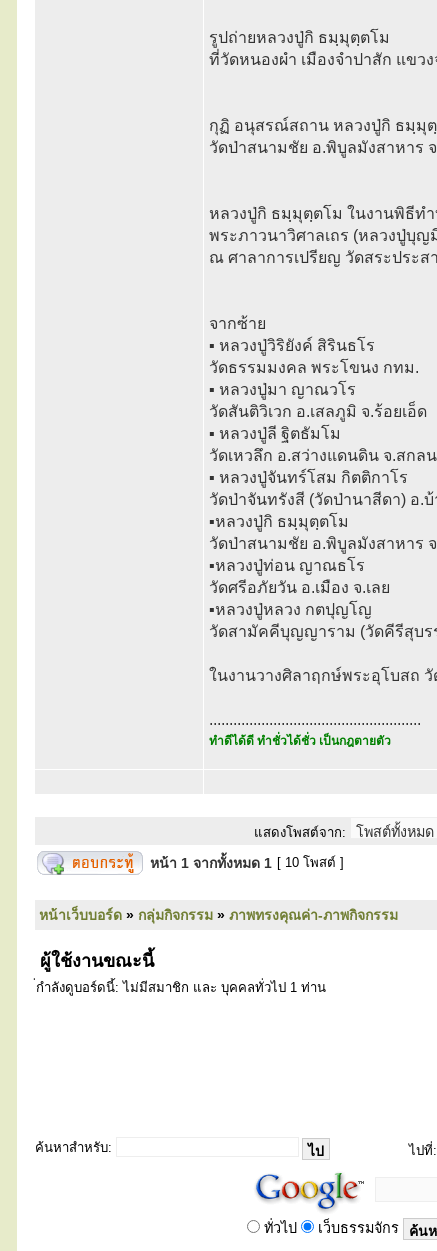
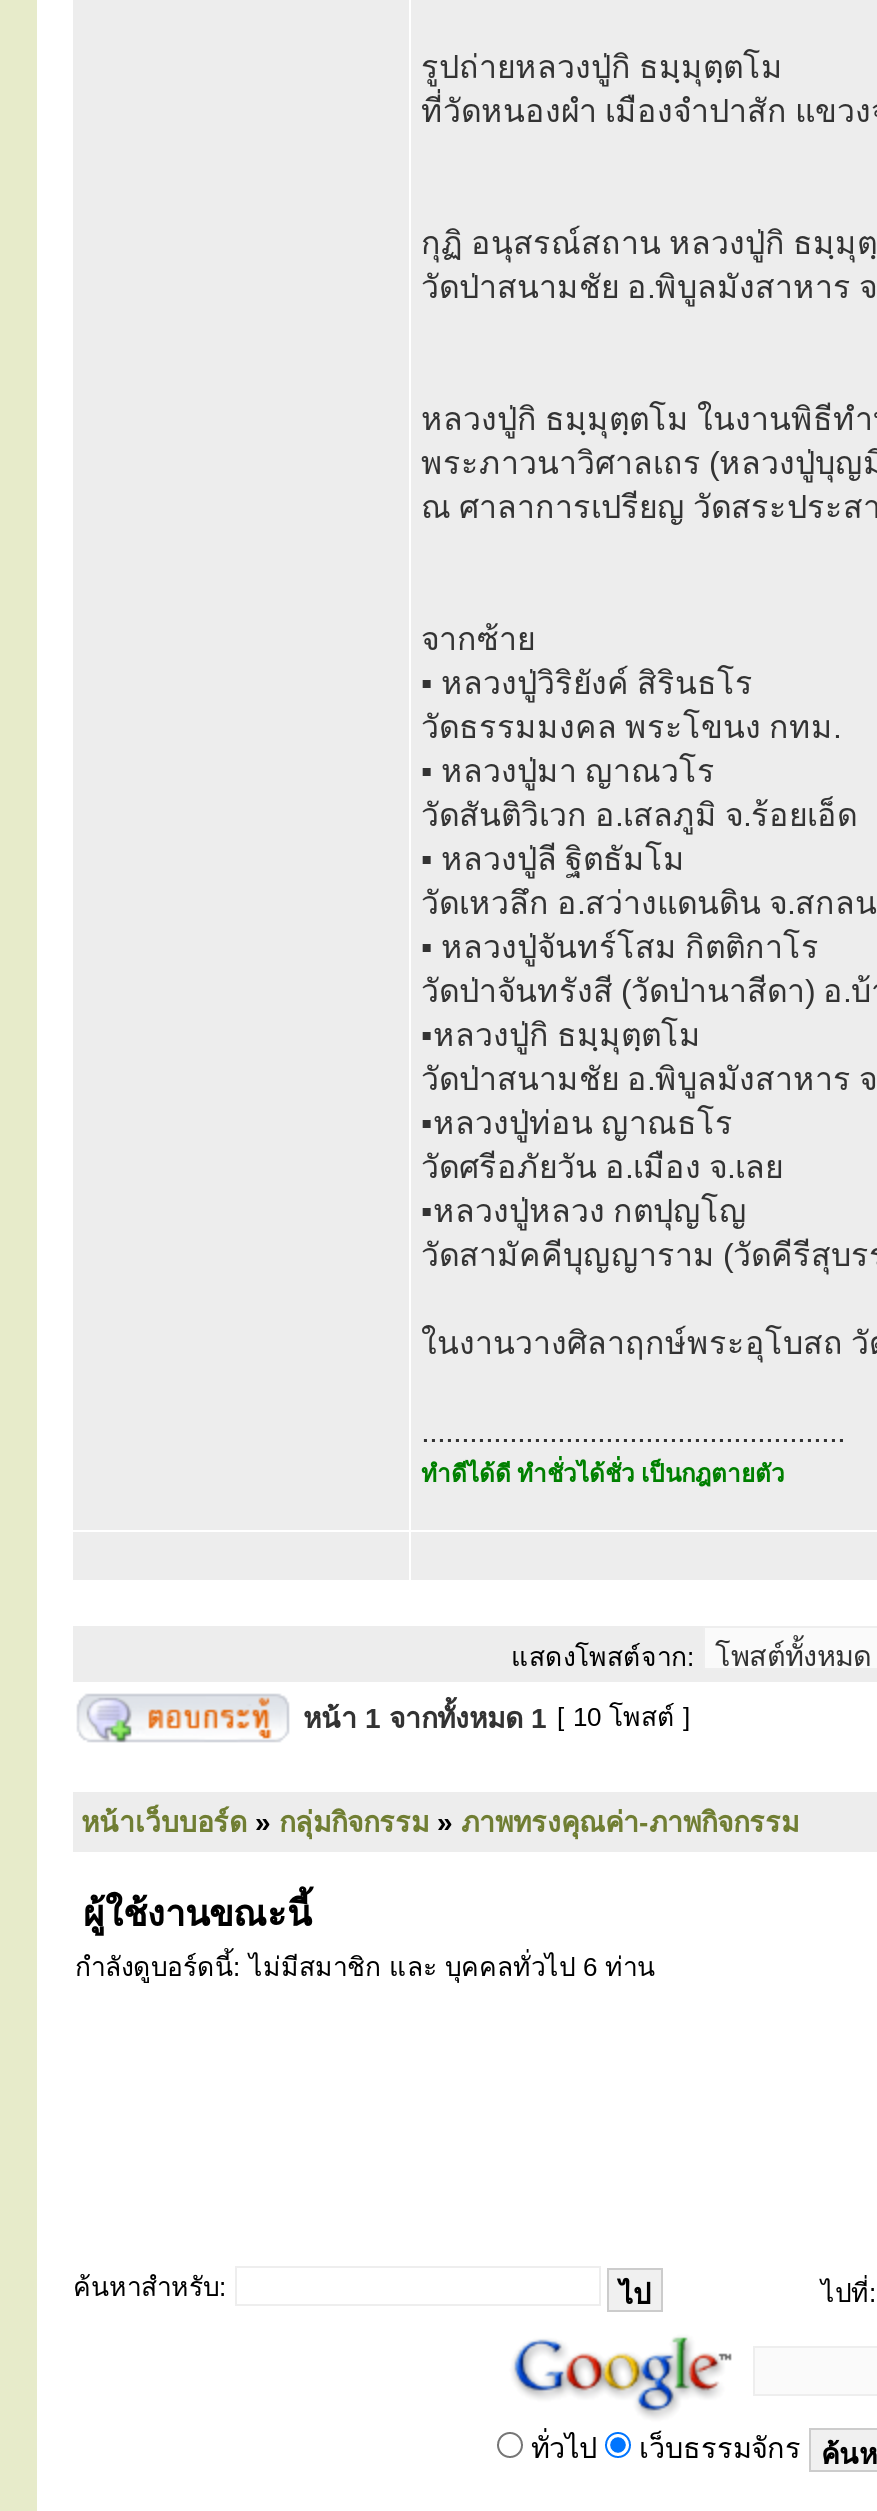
[36,980,326,995] ่กำลังดูบอร์ดนี้: ไม่มีสมาชิก และ บุคคลทั่วไป 1 ท่าน -> [75,1952,655,1982] กำลังดูบอร์ดนี้: ไม่มีสมาชิก และ บุคคลทั่วไป 6 ท่าน

